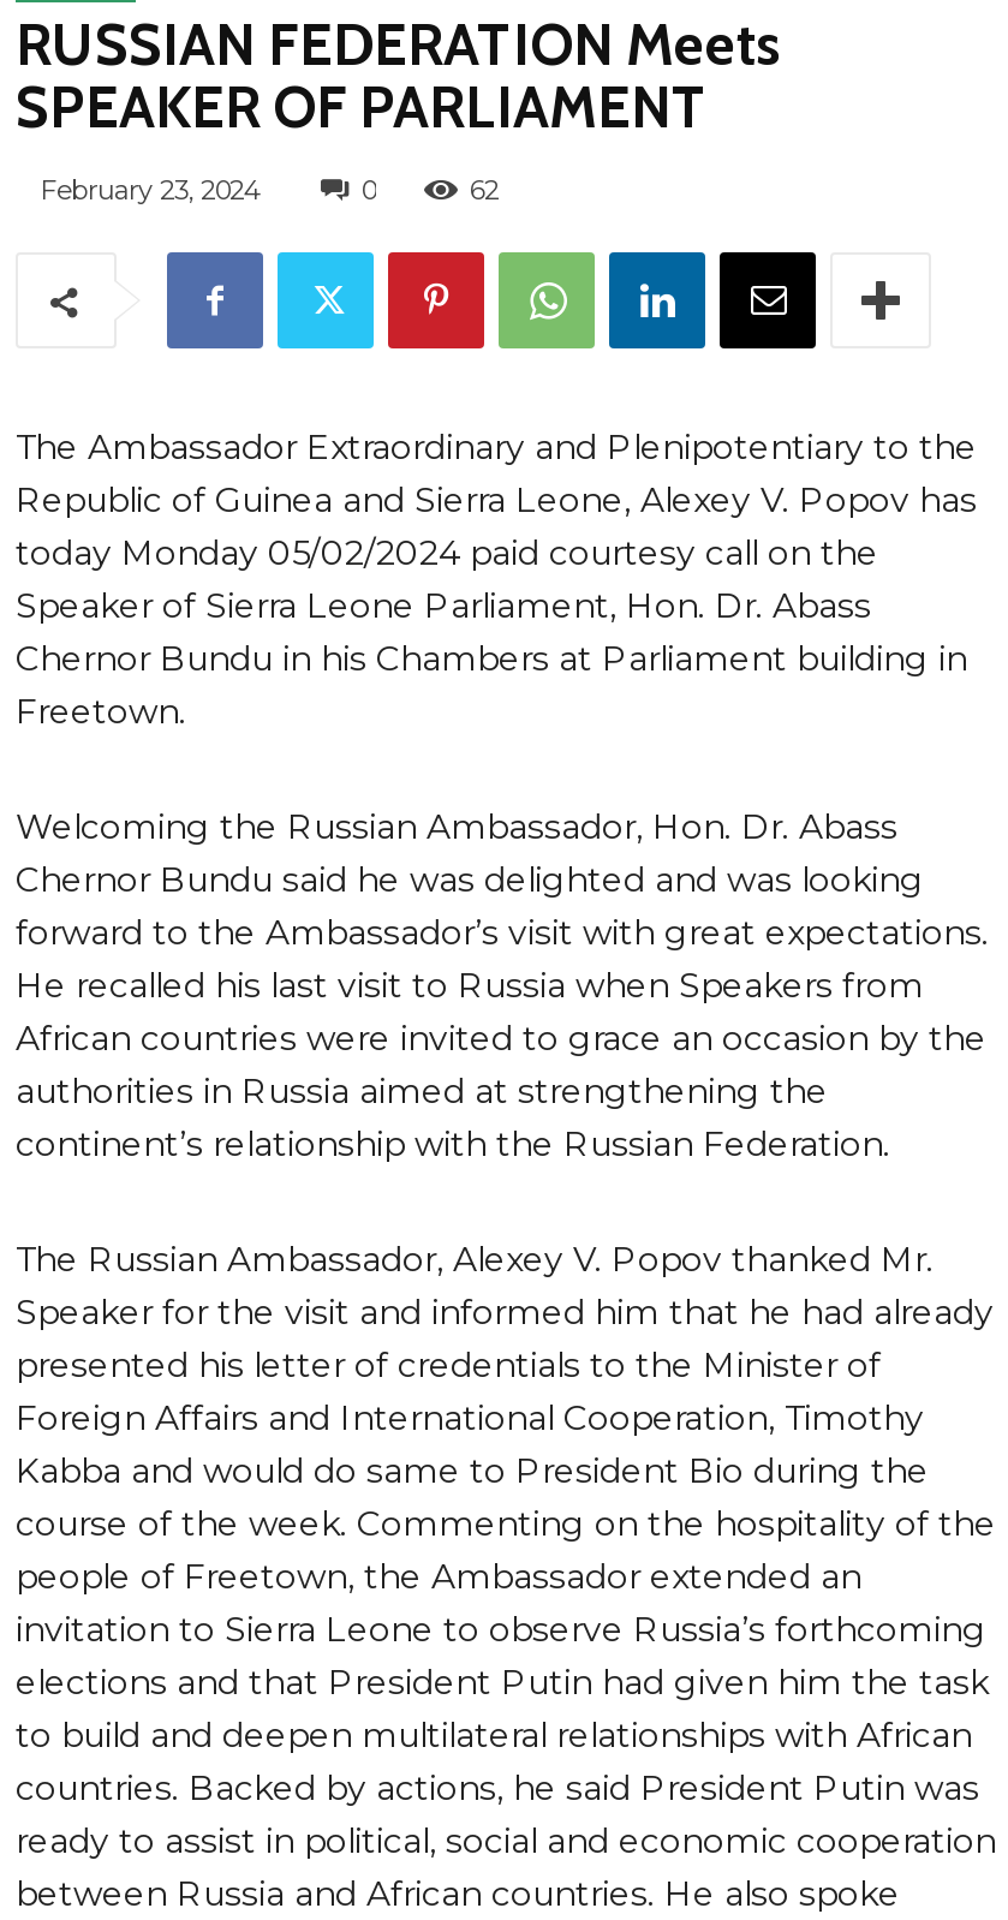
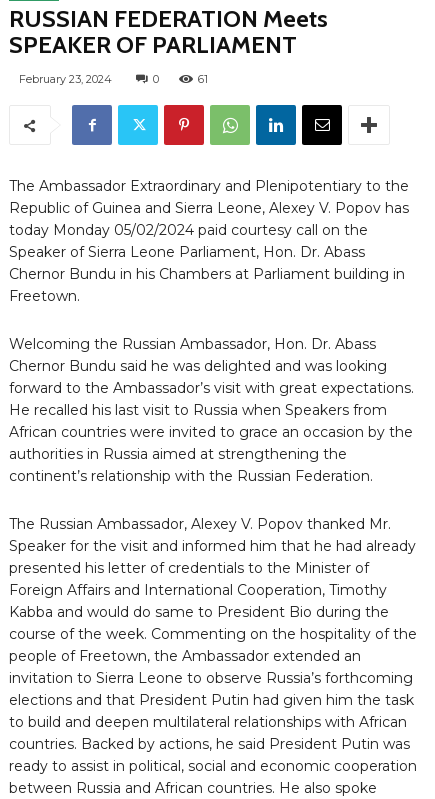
[470,173,499,207] 62 -> [198,72,208,86] 61

